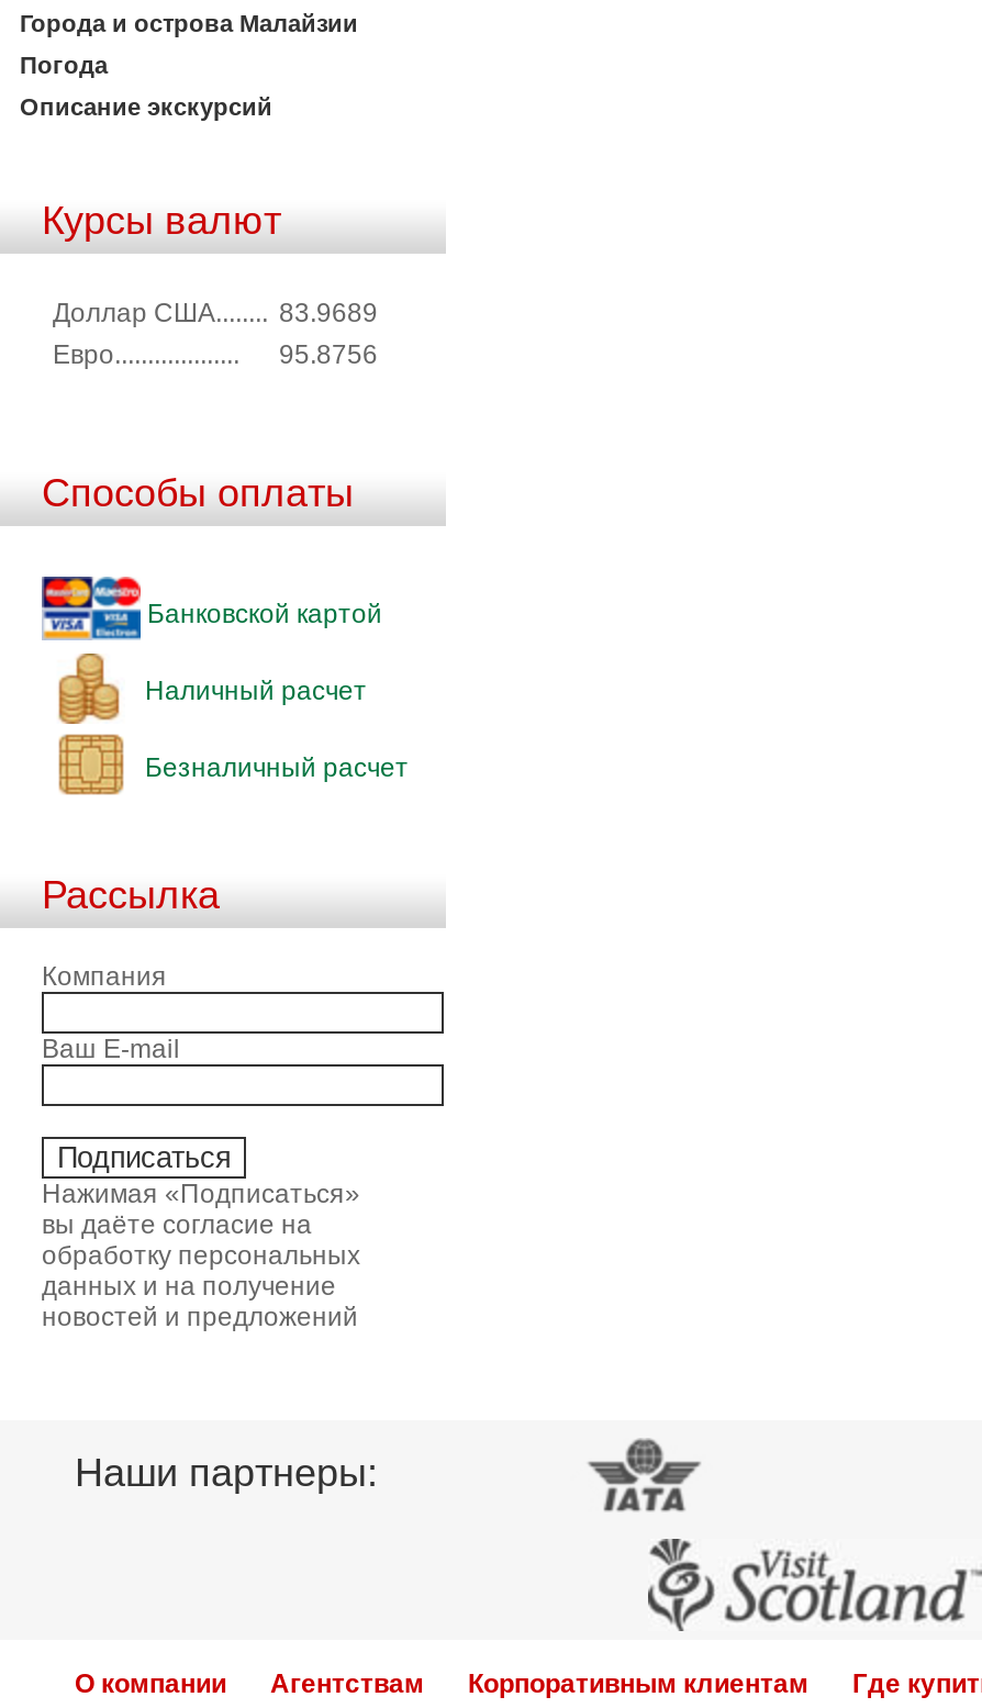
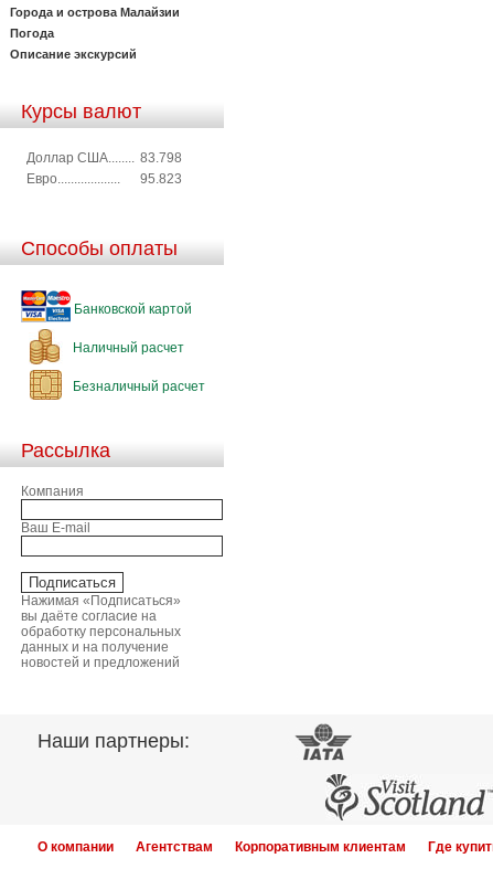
[53,297,378,328] Доллар США........ 83.9689 -> [26,150,182,166] Доллар США........ 83.798
[53,339,378,370] Евро................... 95.8756 -> [26,171,182,187] Евро................... 95.823

